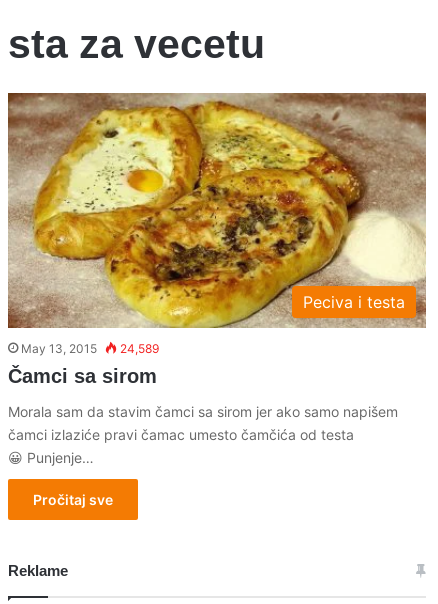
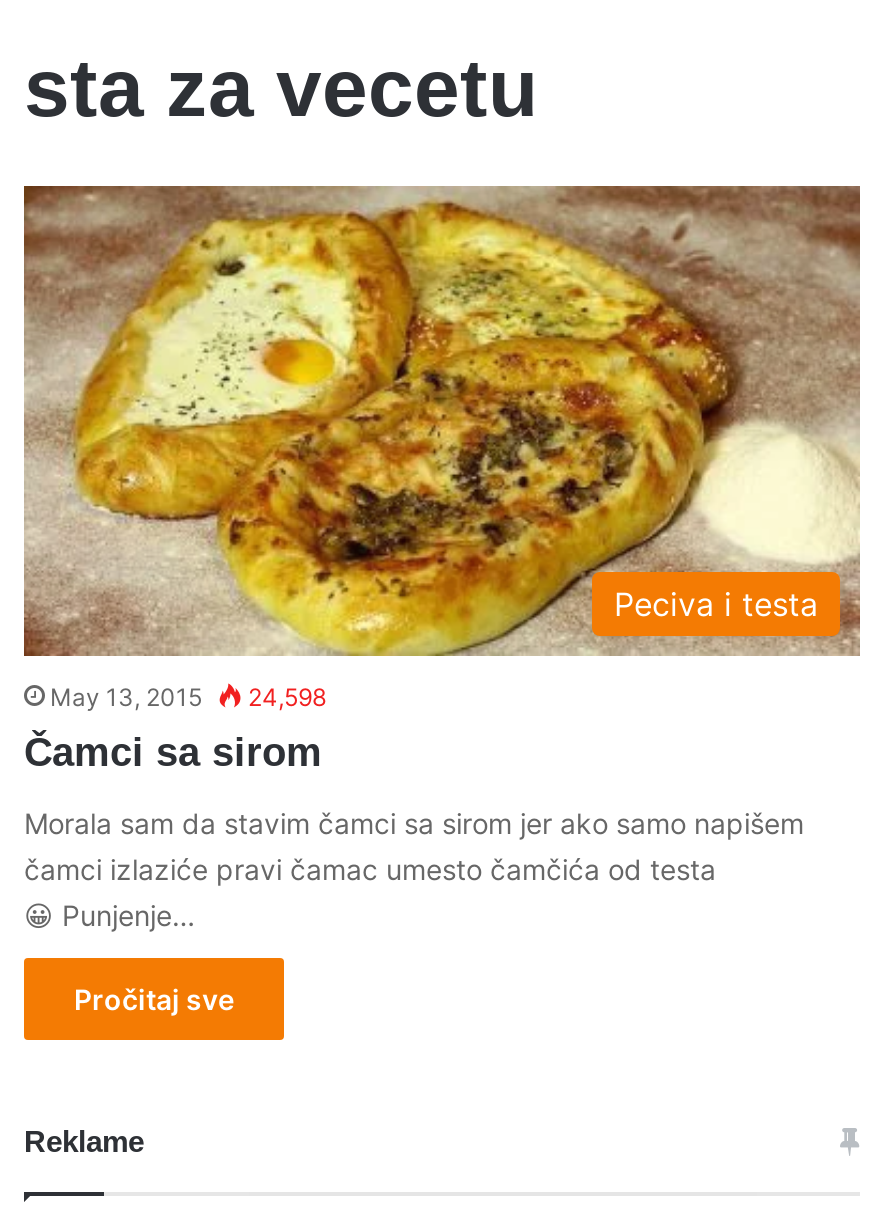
[21,341,159,356] May 13, 2015 24,589 -> [50,683,326,713] May 13, 2015 24,598

